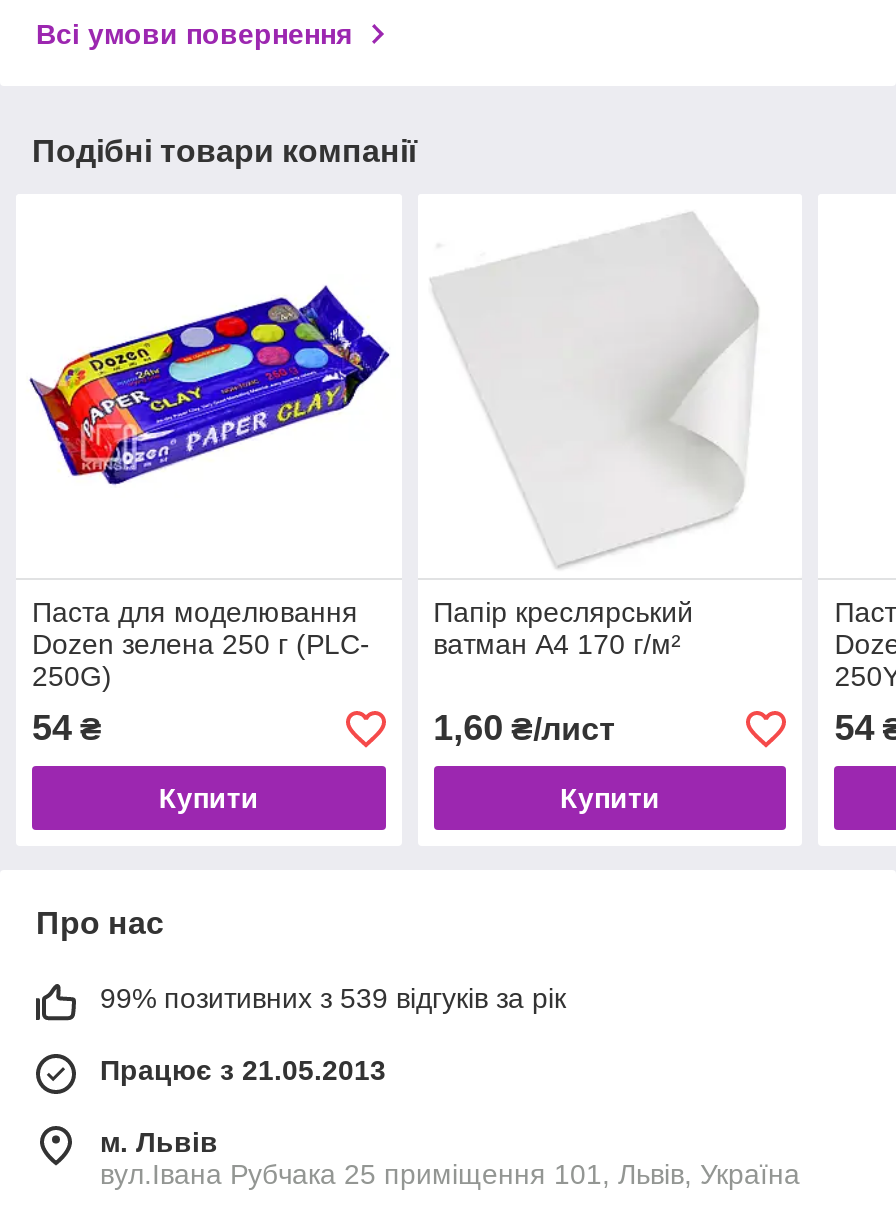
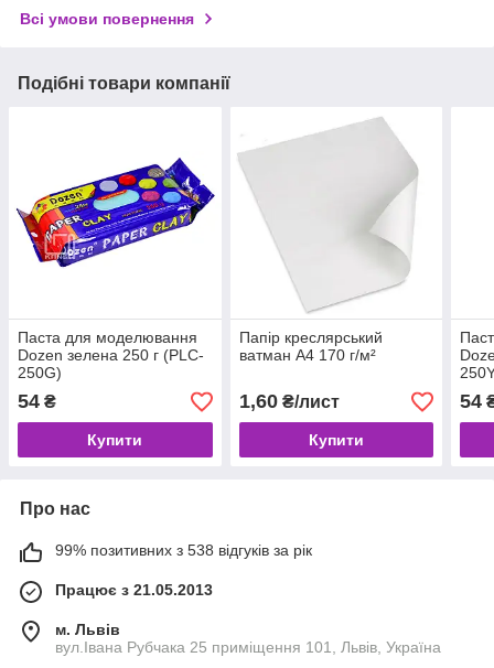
[100,983,566,1015] 99% позитивних з 539 відгуків за рік -> [55,542,312,559] 99% позитивних з 538 відгуків за рік

